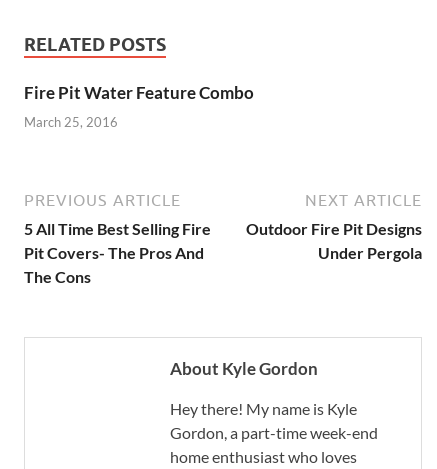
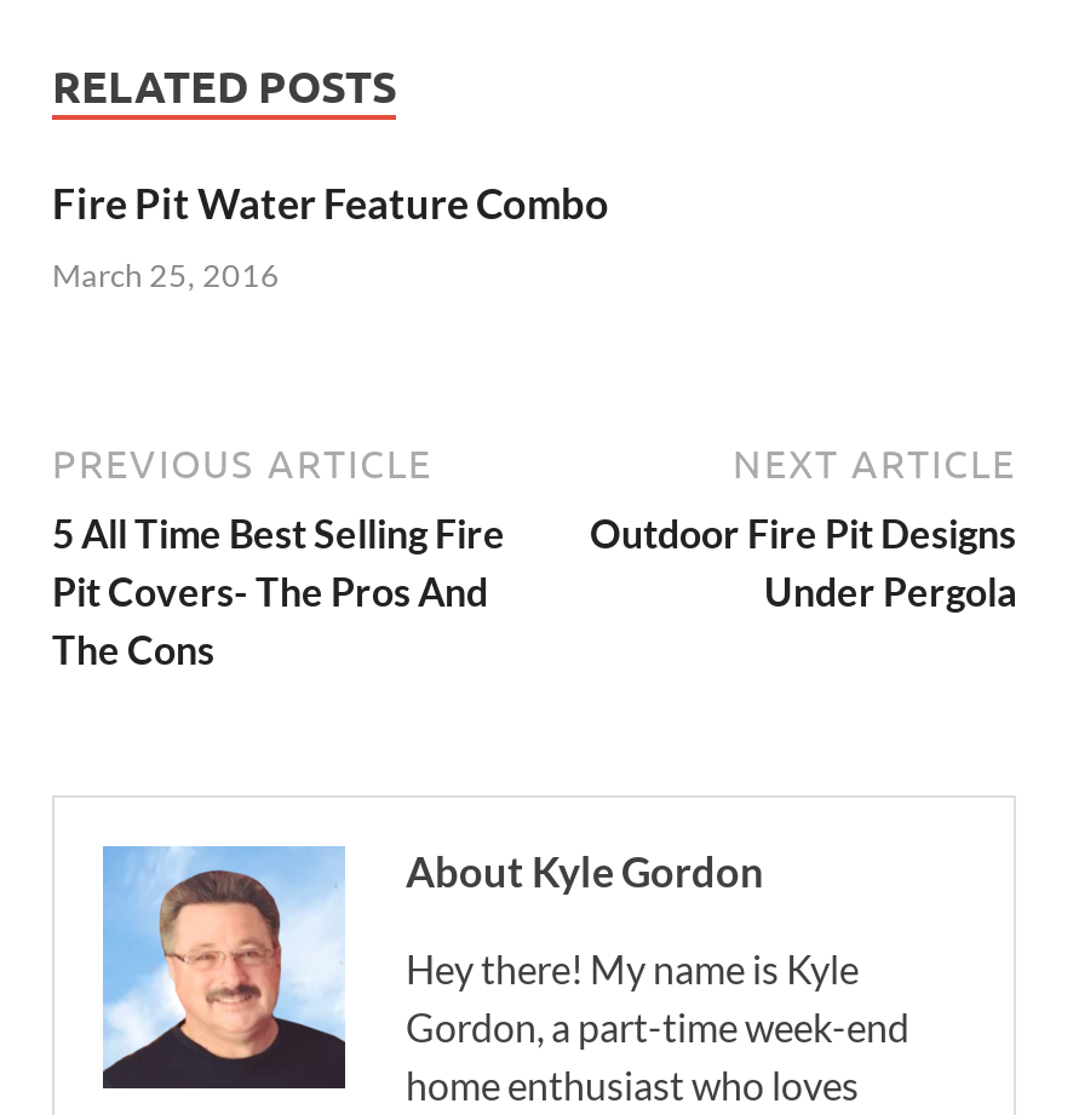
none -> [101,844,348,1091] [image]

